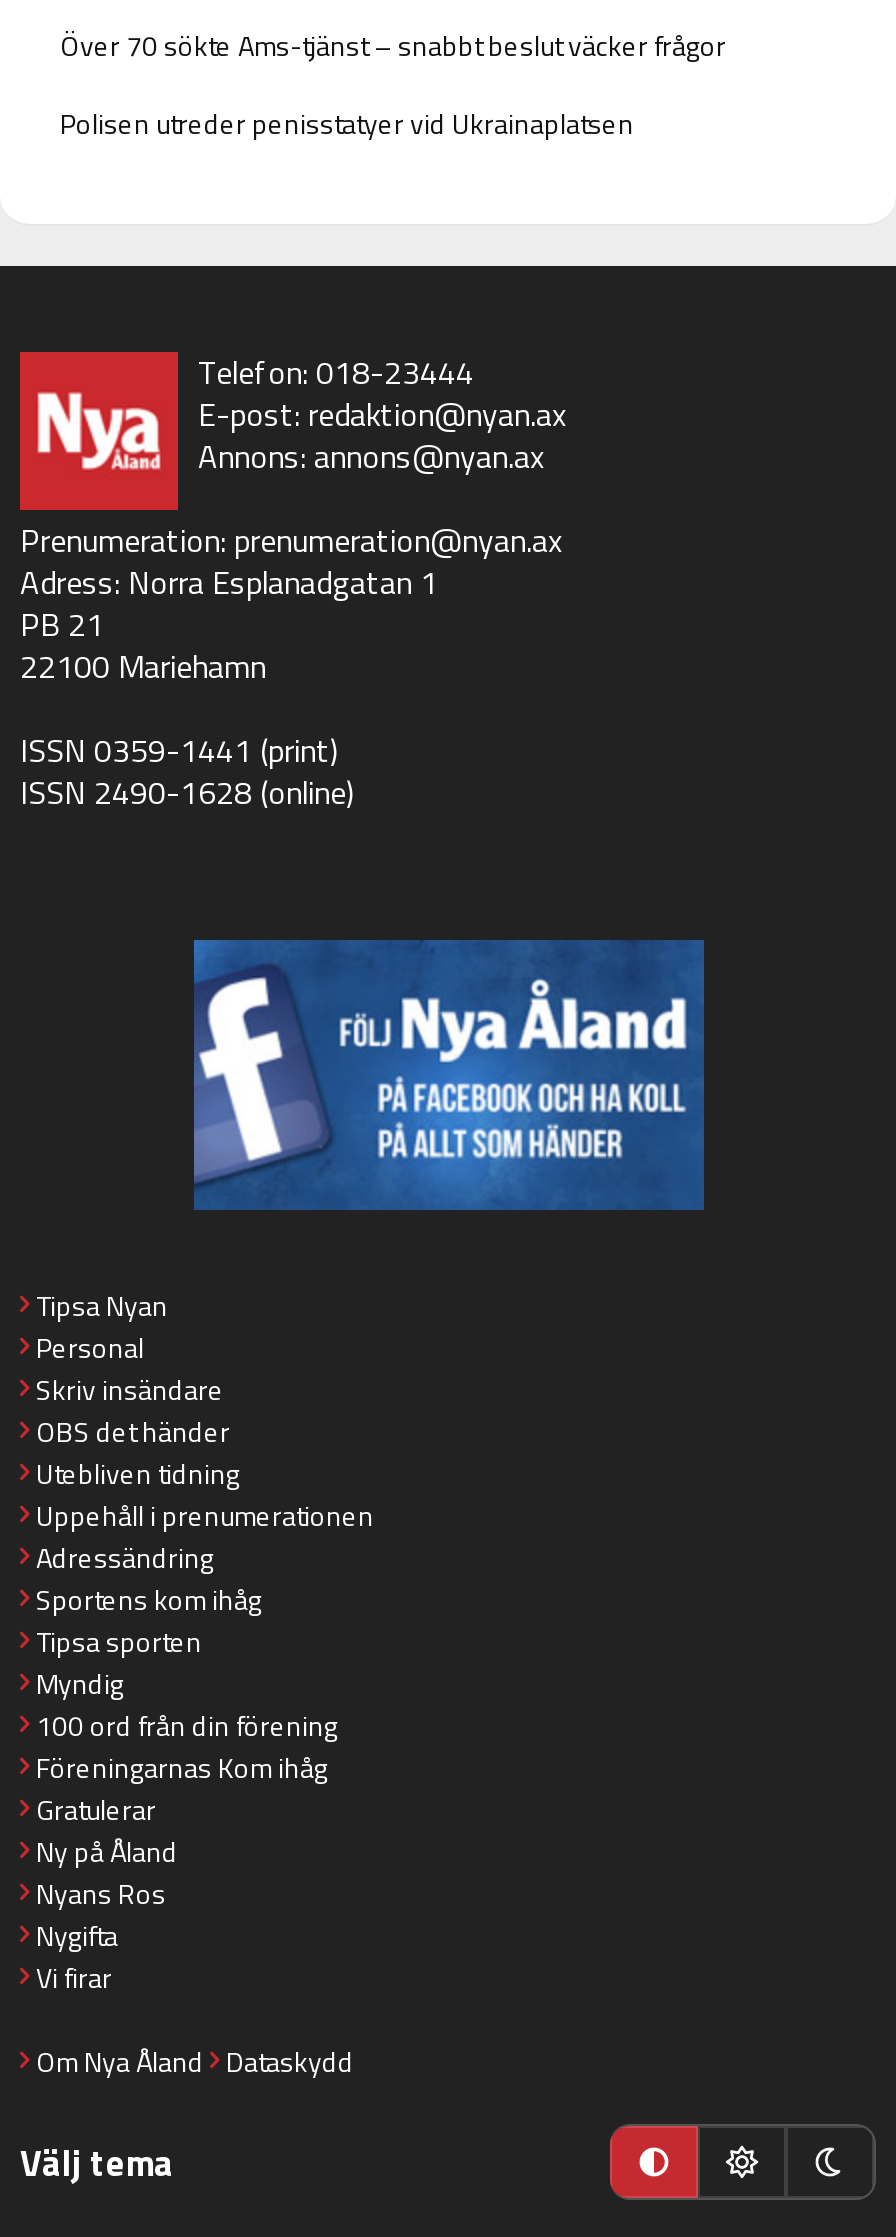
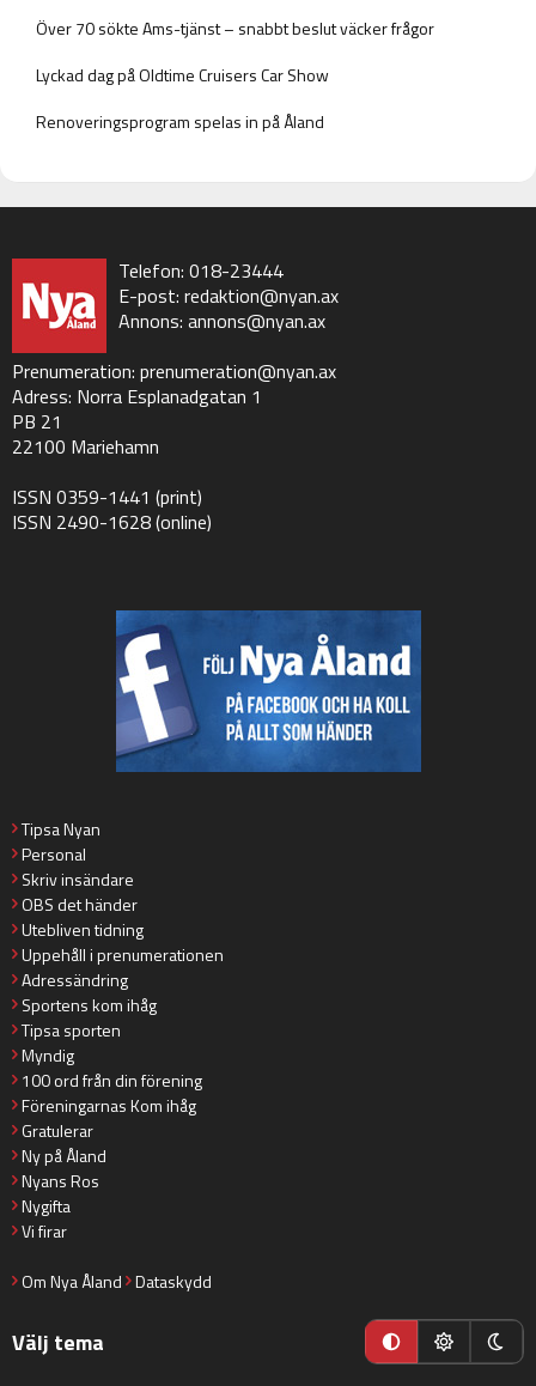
[60,103,634,145] Polisen utreder penisstatyer vid Ukrainaplatsen -> [36,63,329,135] Lyckad dag på Oldtime Cruisers Car Show | Renoveringsprogram spelas in på Åland

